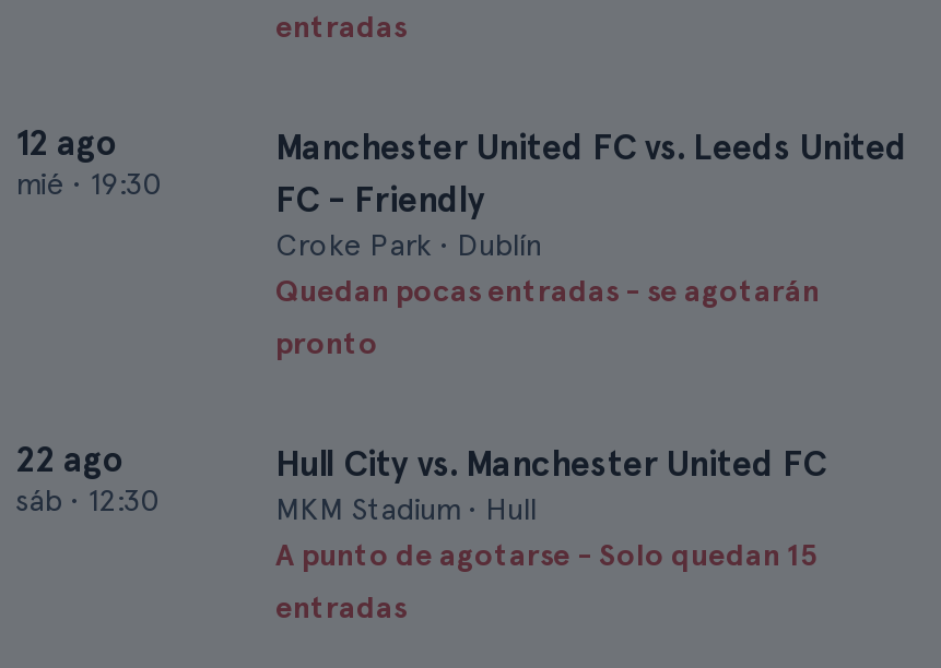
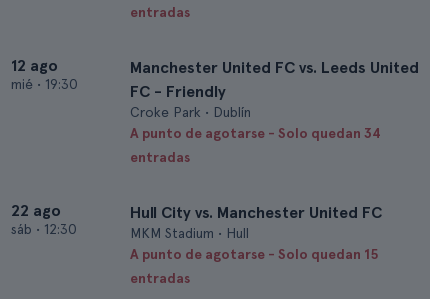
[275,273,820,308] Quedan pocas entradas - se agotarán -> [130,125,381,141] A punto de agotarse - Solo quedan 34
[275,325,378,360] pronto -> [130,149,190,165] entradas

